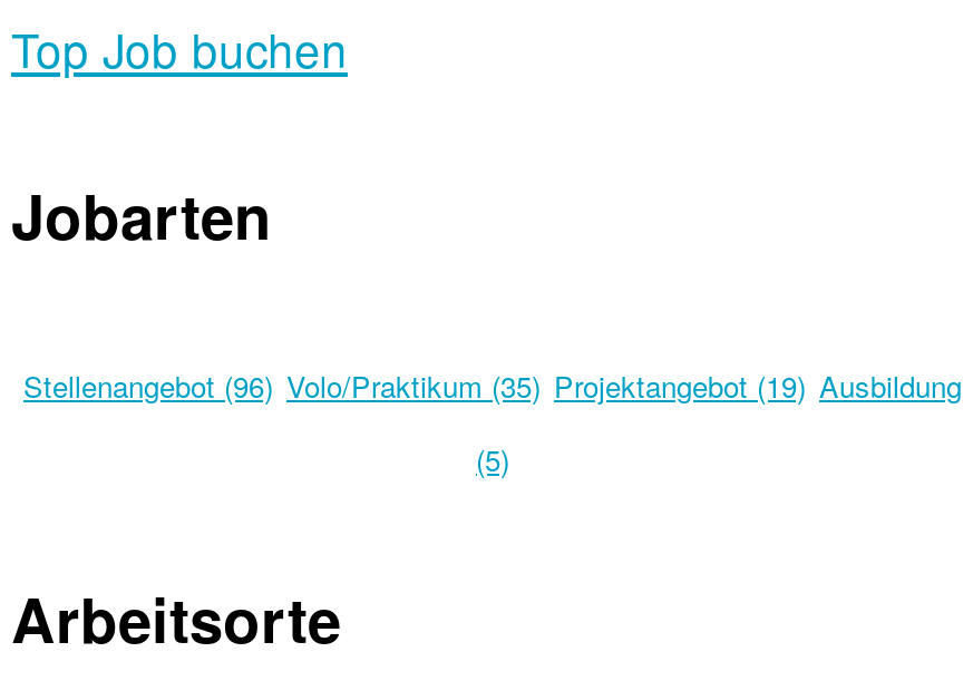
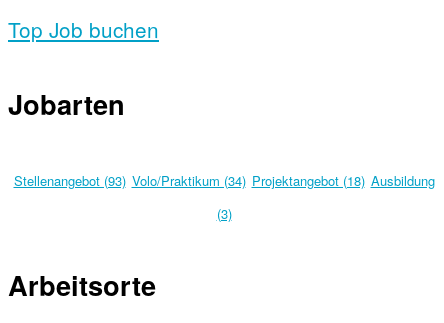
[23,364,962,407] Stellenangebot (96) Volo/Praktikum (35) Projektangebot (19) Ausbildung -> [13,171,434,190] Stellenangebot (93) Volo/Praktikum (34) Projektangebot (18) Ausbildung
[476,438,509,480] (5) -> [216,204,231,223] (3)

